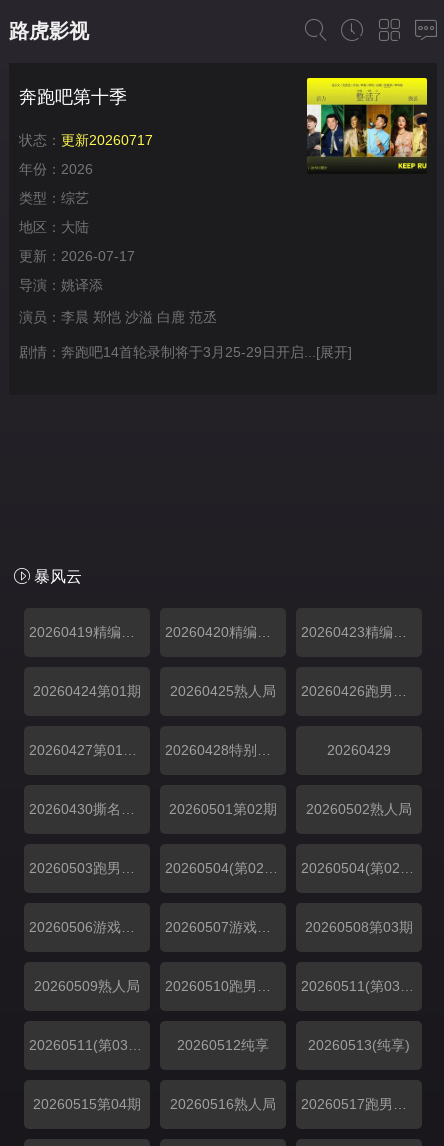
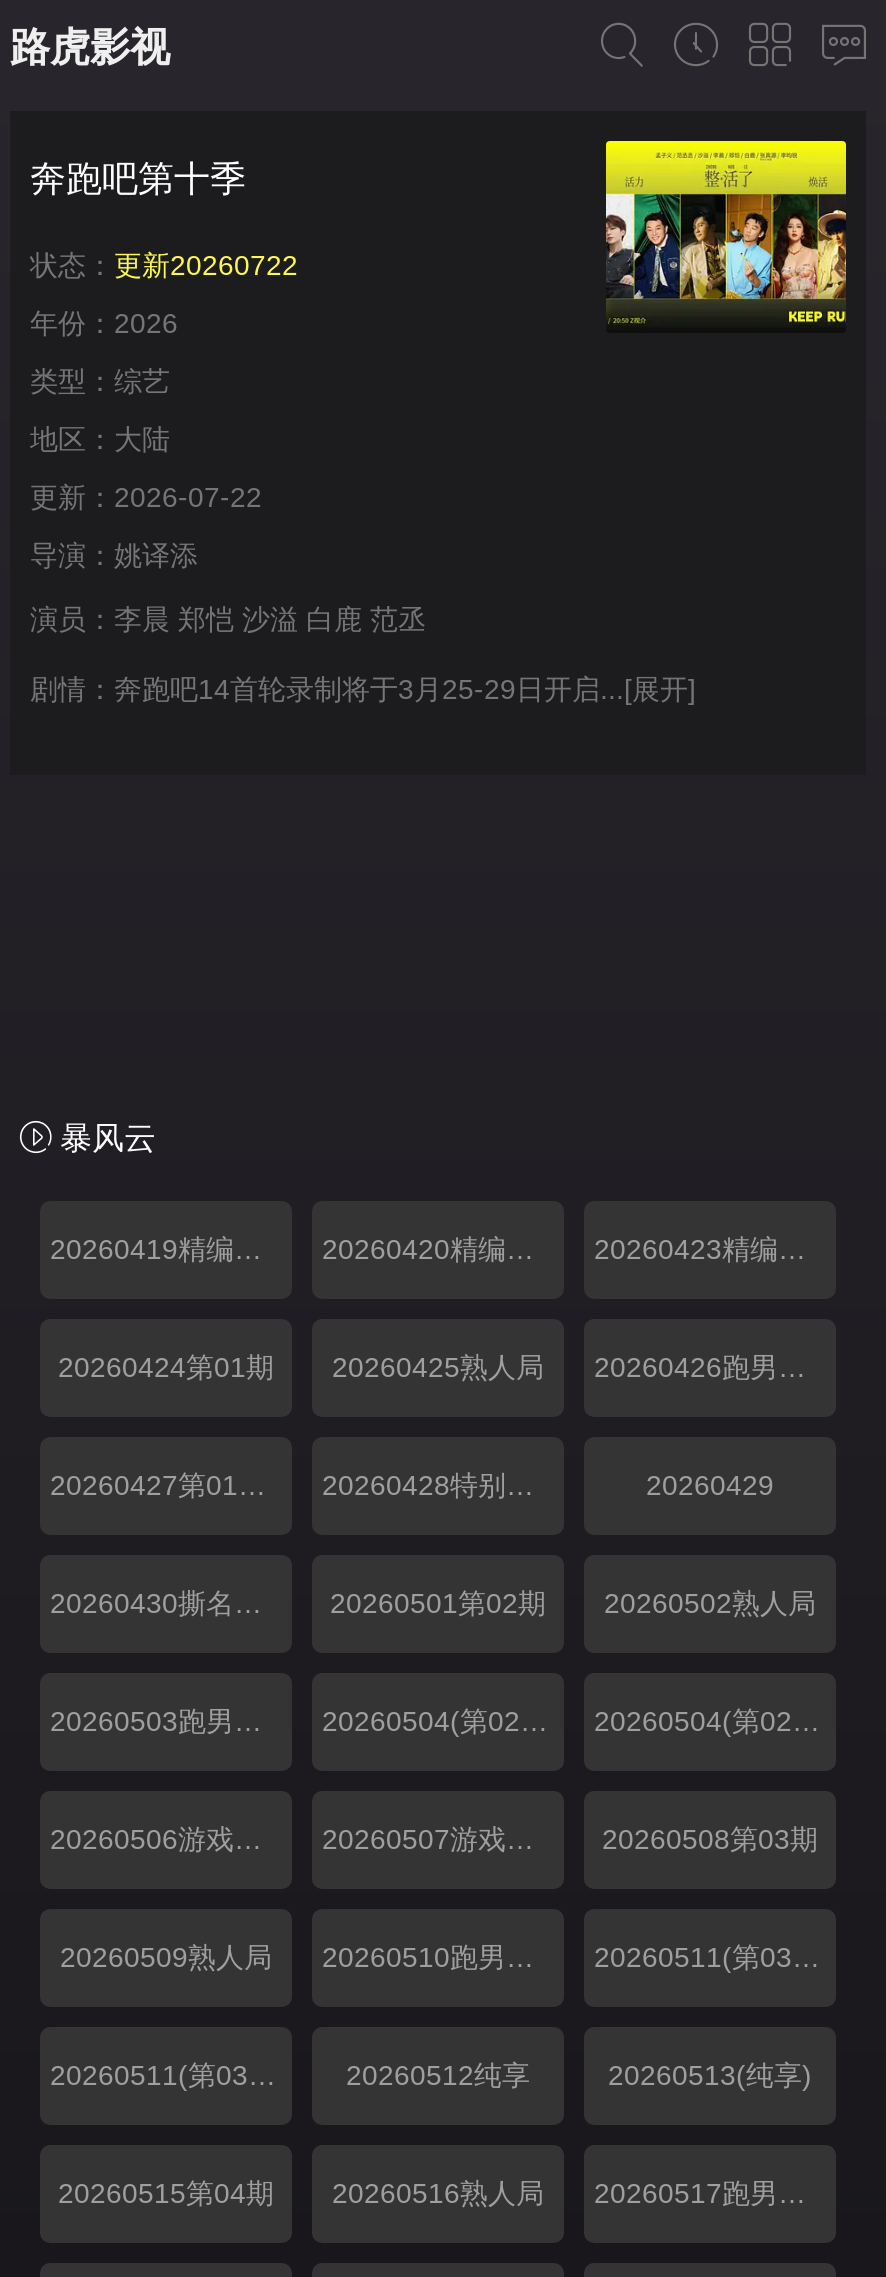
[19,132,153,148] 状态：更新20260717 -> [30,249,298,281] 状态：更新20260722
[19,248,135,264] 更新：2026-07-17 -> [30,481,262,513] 更新：2026-07-22

